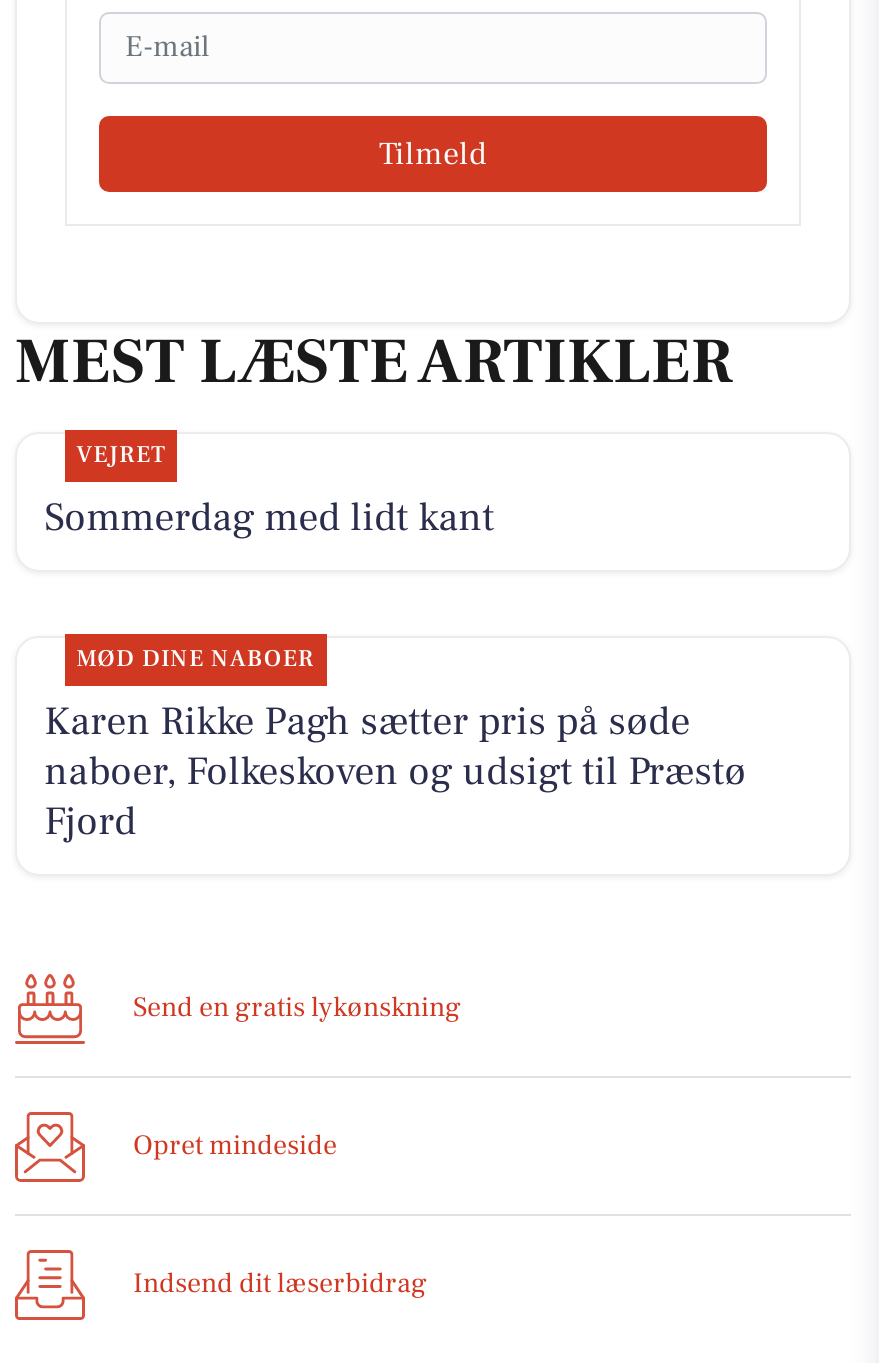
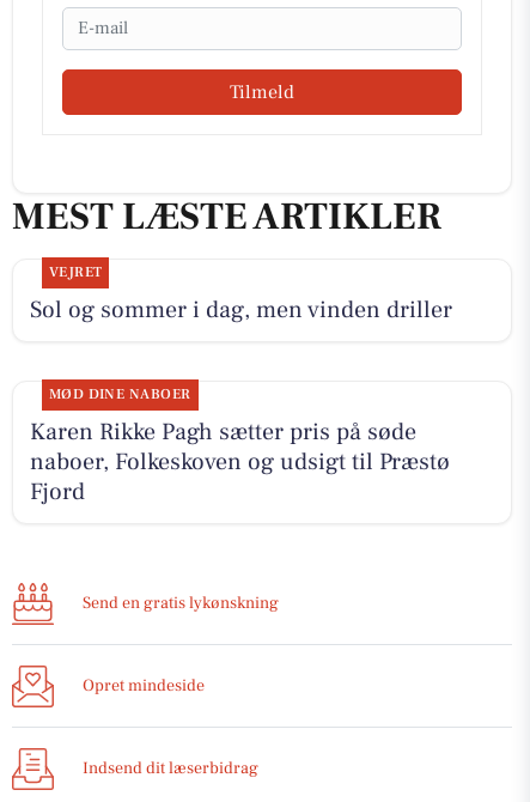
[44,491,494,543] Sommerdag med lidt kant -> [29,294,452,325] Sol og sommer i dag, men vinden driller

